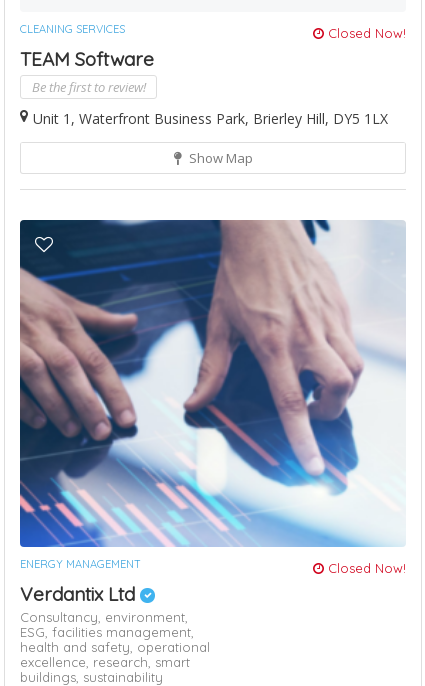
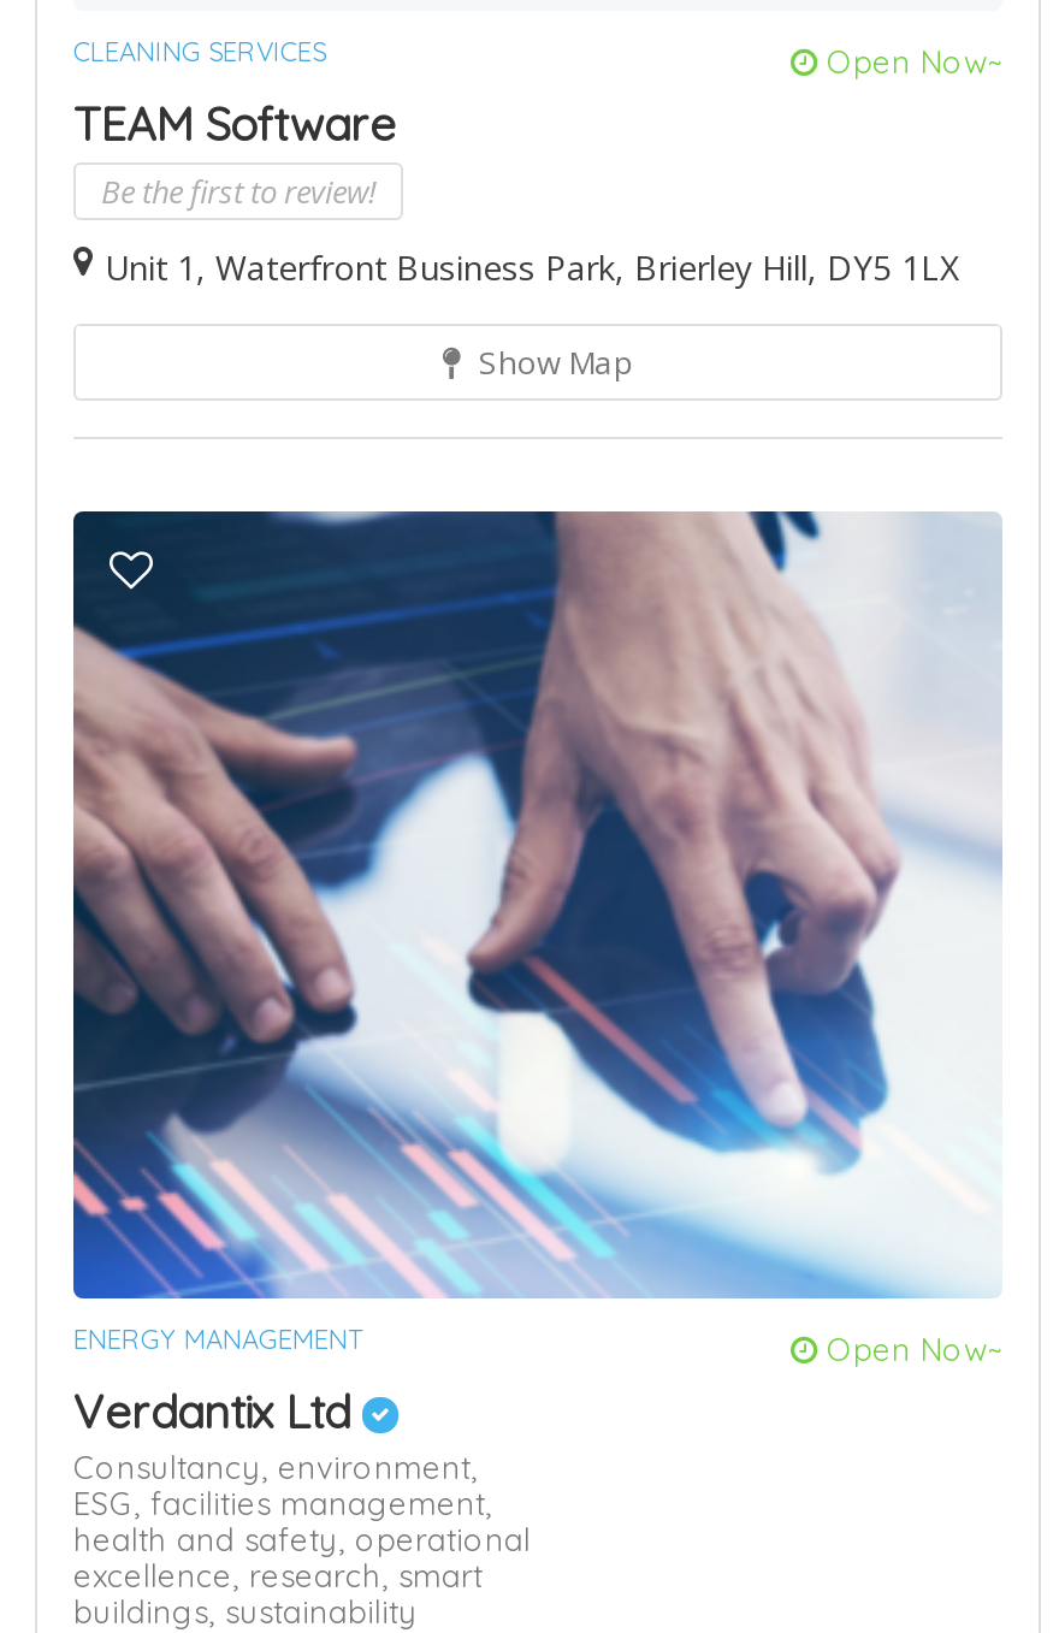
[324,25,406,41] Closed Now! -> [817,41,1002,80] Open Now~
[324,560,406,576] Closed Now! -> [817,1331,1002,1369] Open Now~

